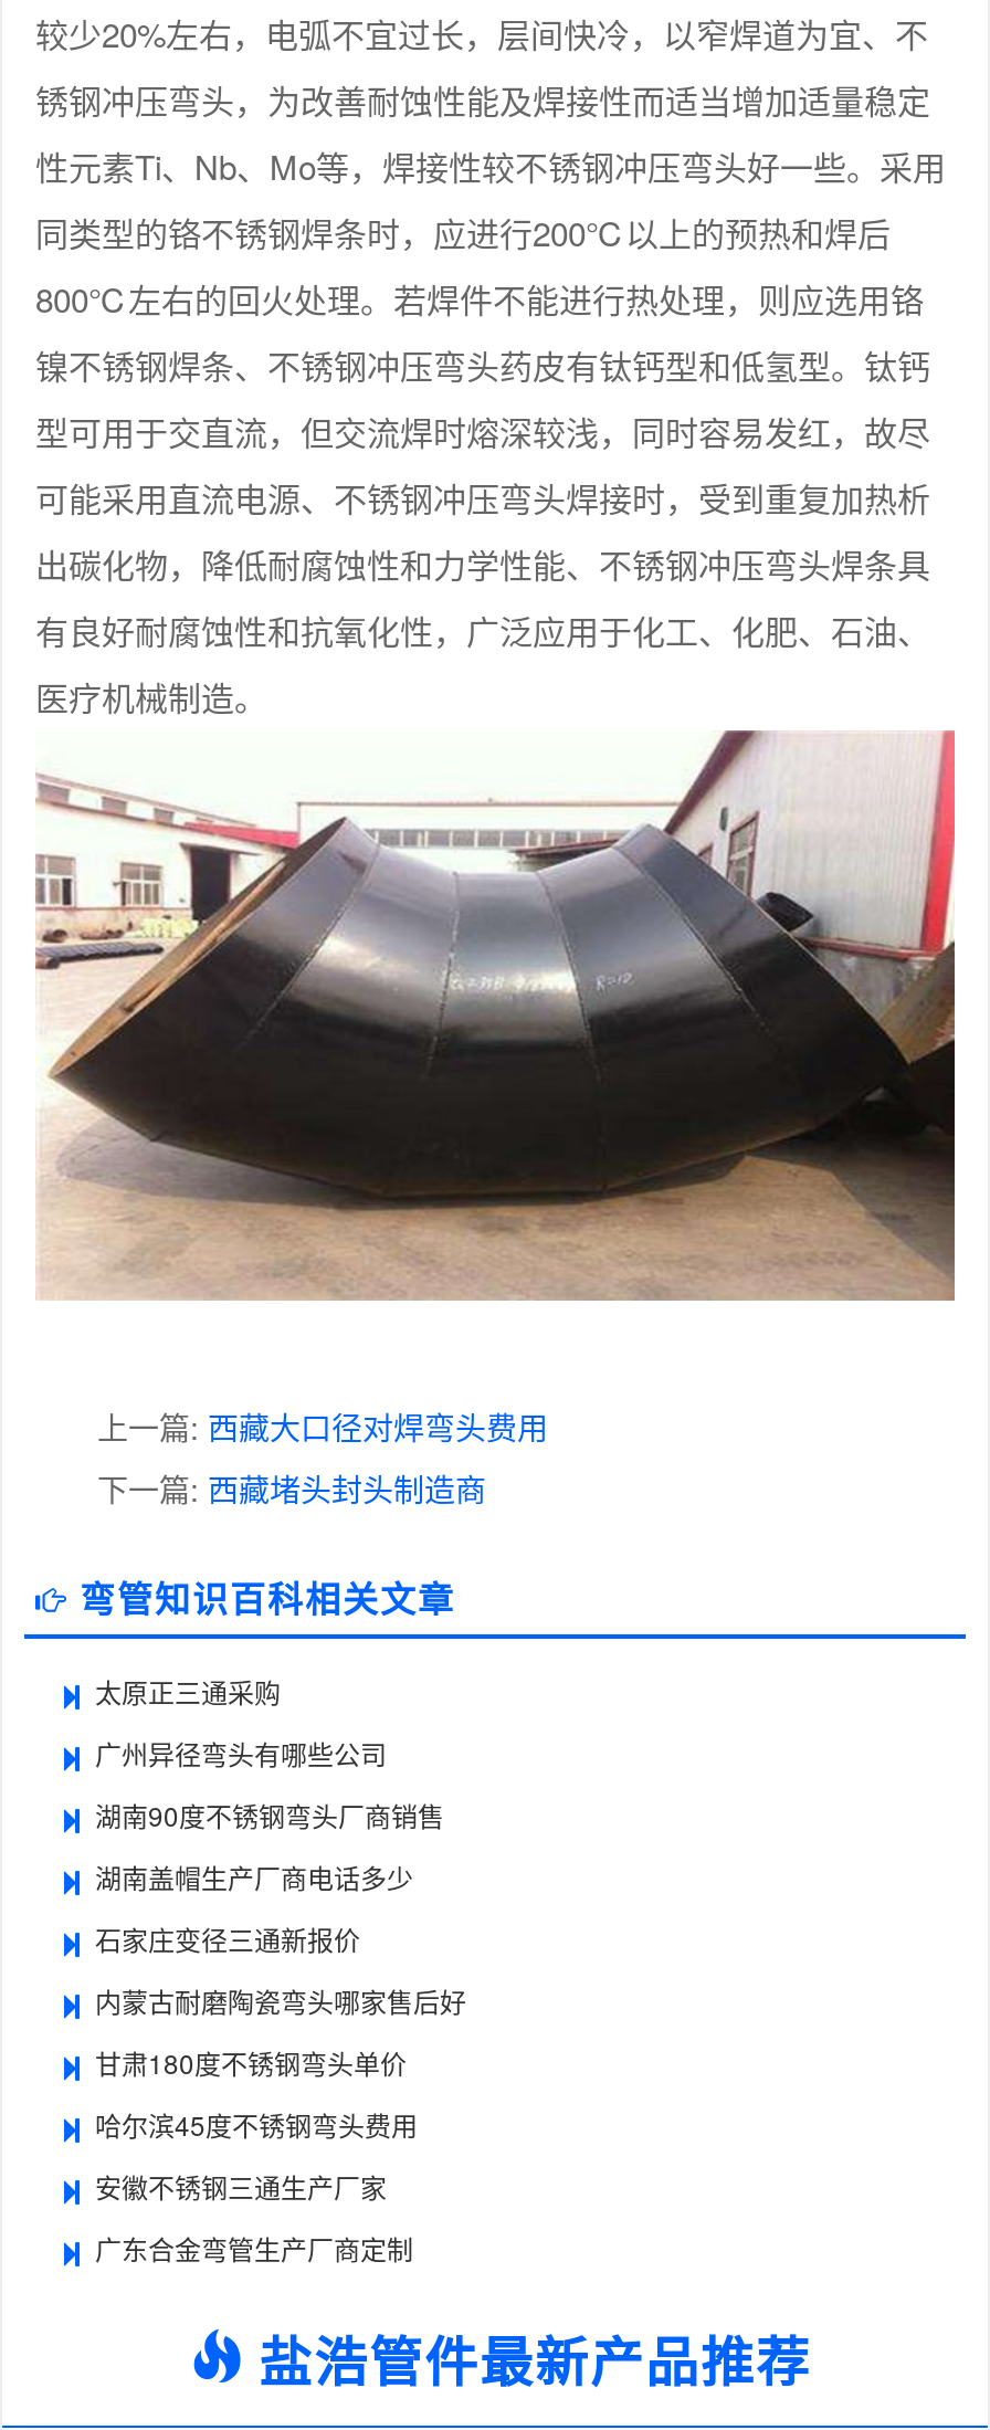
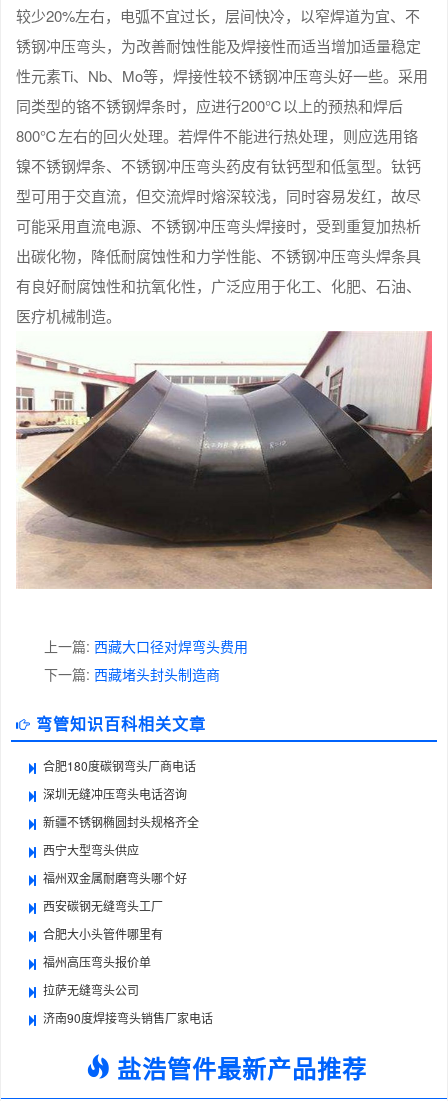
[95,1672,281,1709] 太原正三通采购 -> [43,757,196,774] 合肥180度碳钢弯头厂商电话
[95,1734,387,1771] 广州异径弯头有哪些公司 -> [43,785,187,802] 深圳无缝冲压弯头电话咨询
[95,1795,444,1833] 湖南90度不锈钢弯头厂商销售 -> [43,813,199,830] 新疆不锈钢椭圆封头规格齐全
[95,1857,413,1895] 湖南盖帽生产厂商电话多少 -> [43,841,139,858] 西宁大型弯头供应
[95,1919,360,1957] 石家庄变径三通新报价 -> [43,869,187,886] 福州双金属耐磨弯头哪个好
[95,1981,466,2019] 内蒙古耐磨陶瓷弯头哪家售后好 -> [43,897,163,914] 西安碳钢无缝弯头工厂
[95,2043,407,2081] 甘肃180度不锈钢弯头单价 -> [43,925,163,942] 合肥大小头管件哪里有
[95,2105,418,2142] 哈尔滨45度不锈钢弯头费用 -> [43,953,151,970] 福州高压弯头报价单
[95,2167,387,2204] 安徽不锈钢三通生产厂家 -> [43,981,139,998] 拉萨无缝弯头公司
[95,2229,413,2266] 广东合金弯管生产厂商定制 -> [43,1009,213,1026] 济南90度焊接弯头销售厂家电话

